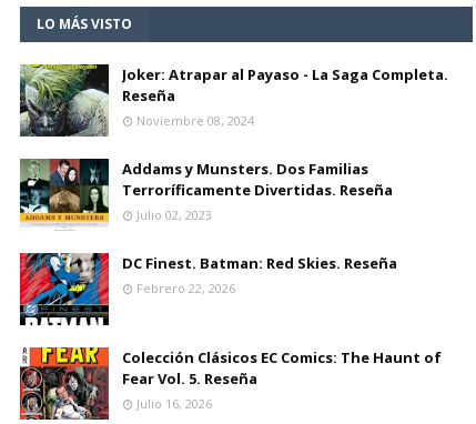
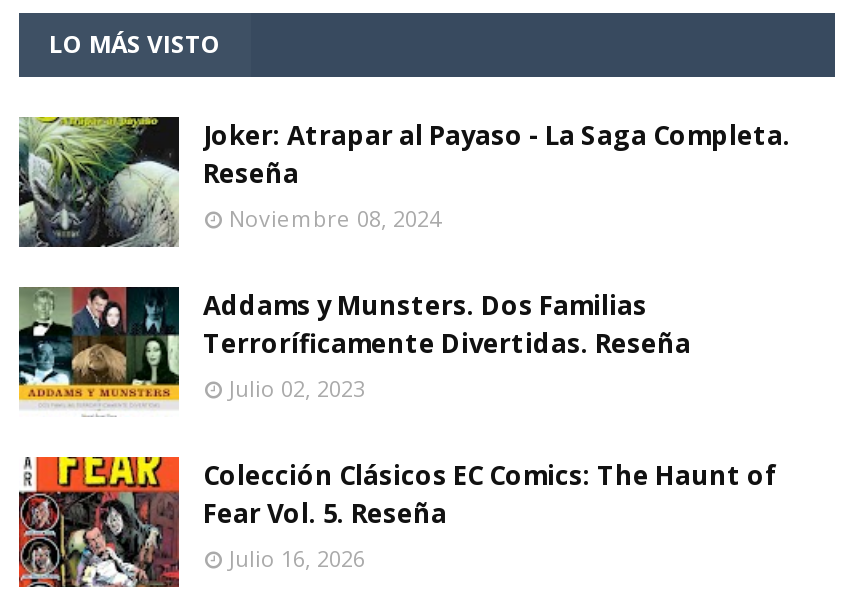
[19,252,397,326] [image] | DC Finest. Batman: Red Skies. Reseña | Febrero 22, 2026 -> none

